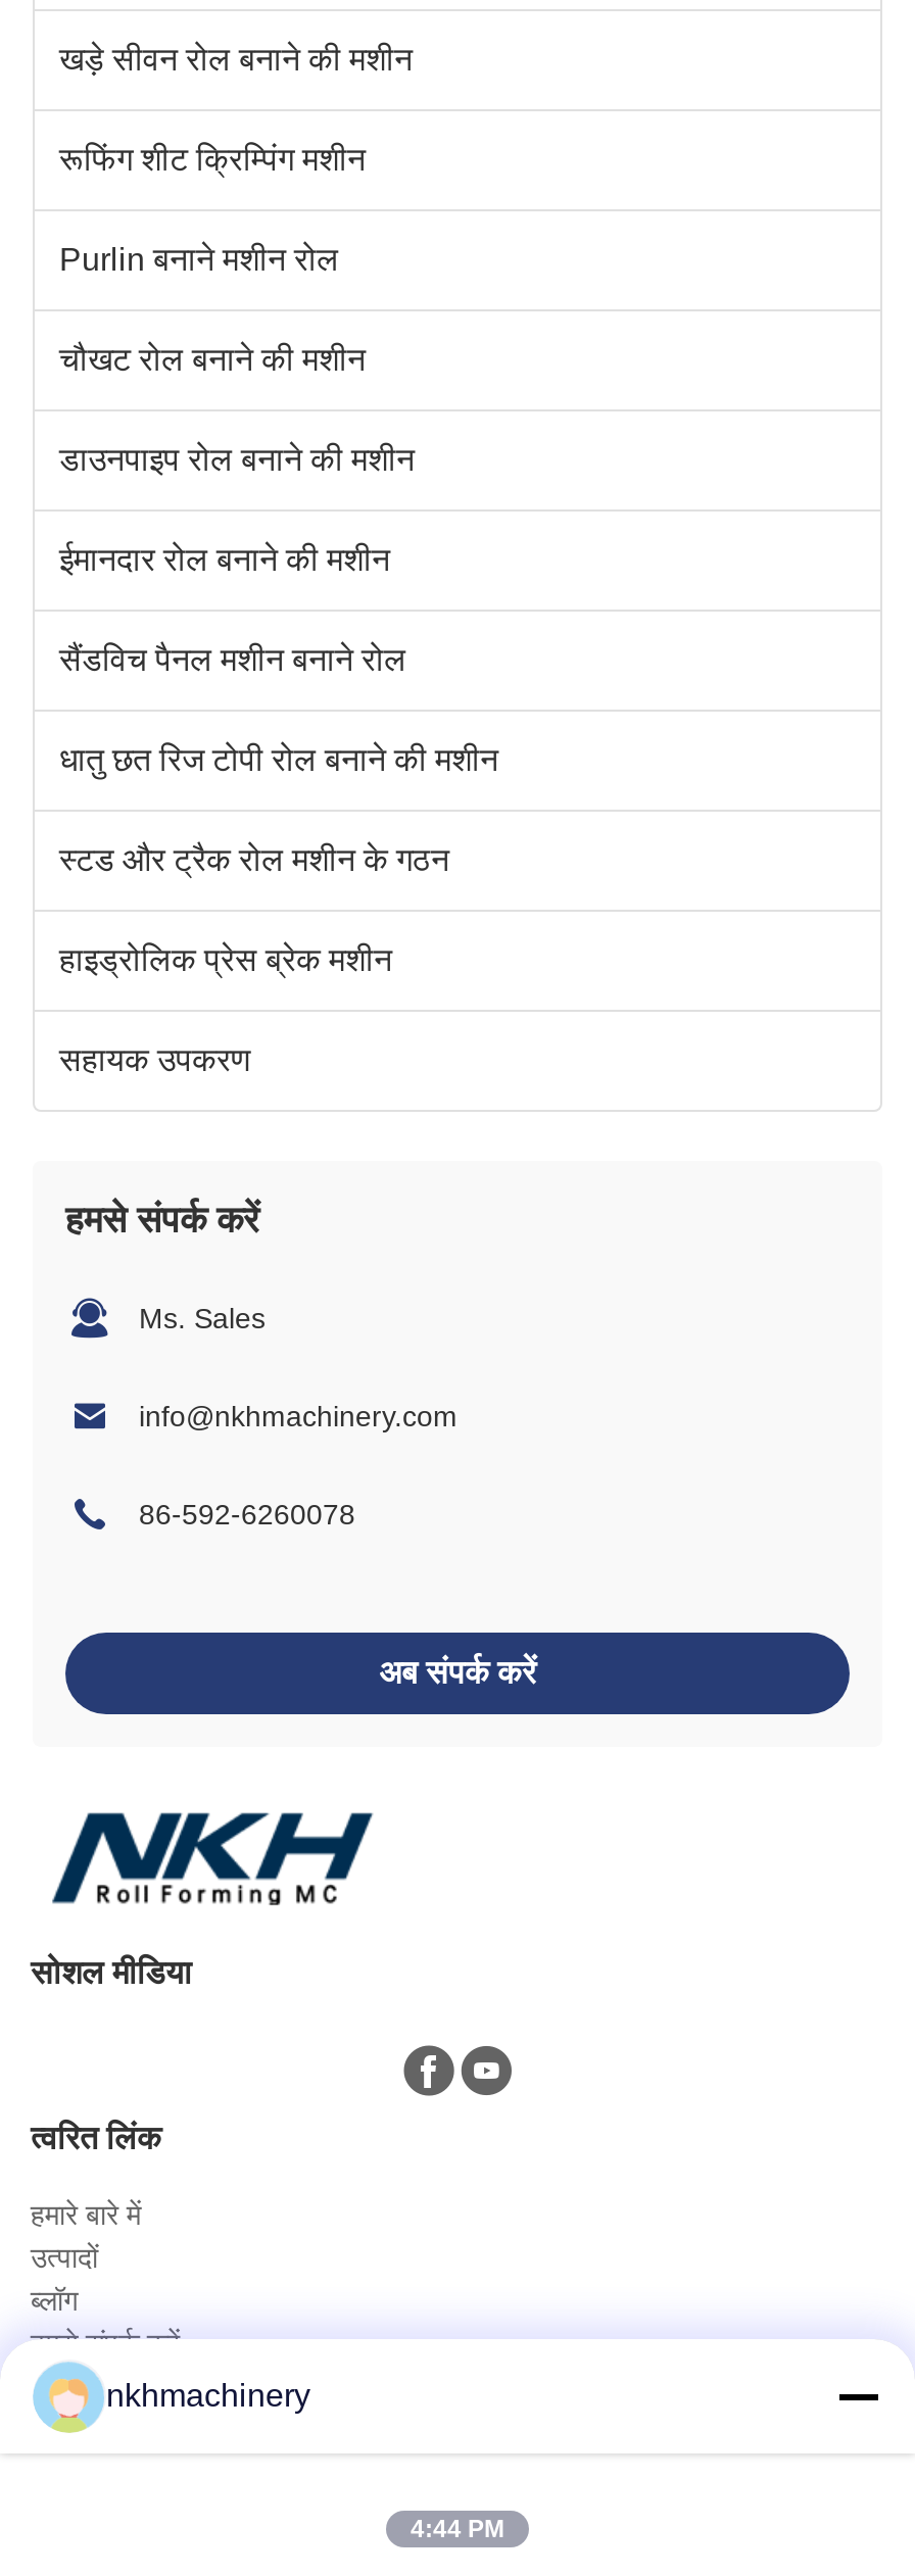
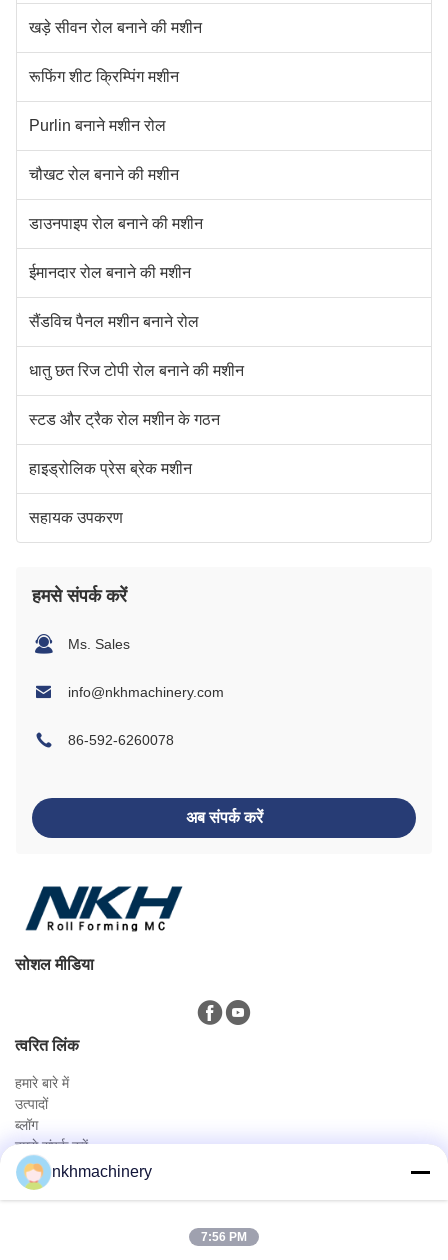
[411,2515,504,2543] 4:44 PM -> [201,1230,247,1244] 7:56 PM

